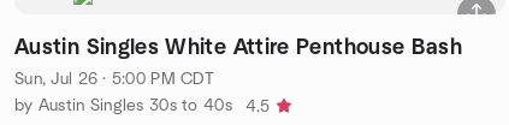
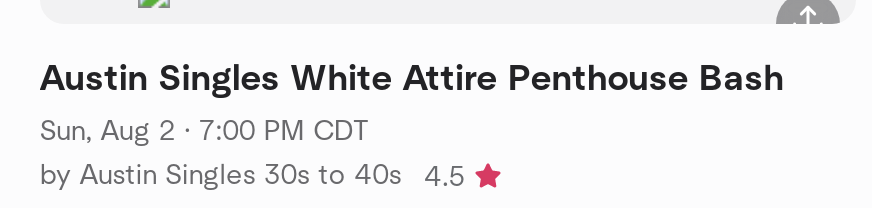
[14,70,214,87] Sun, Jul 26 · 5:00 PM CDT -> [40,117,369,145] Sun, Aug 2 · 7:00 PM CDT

